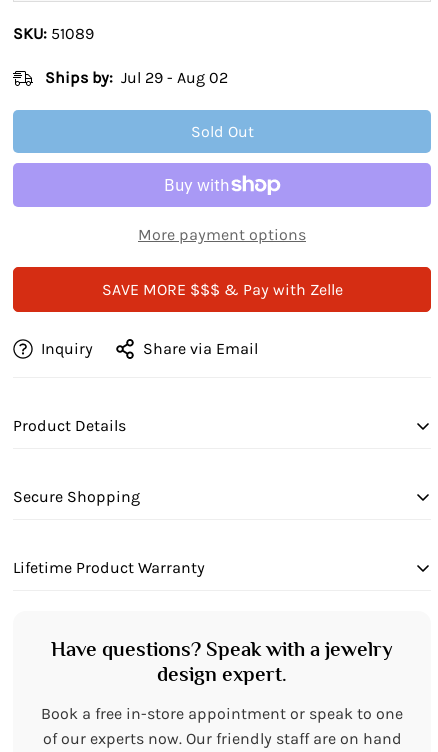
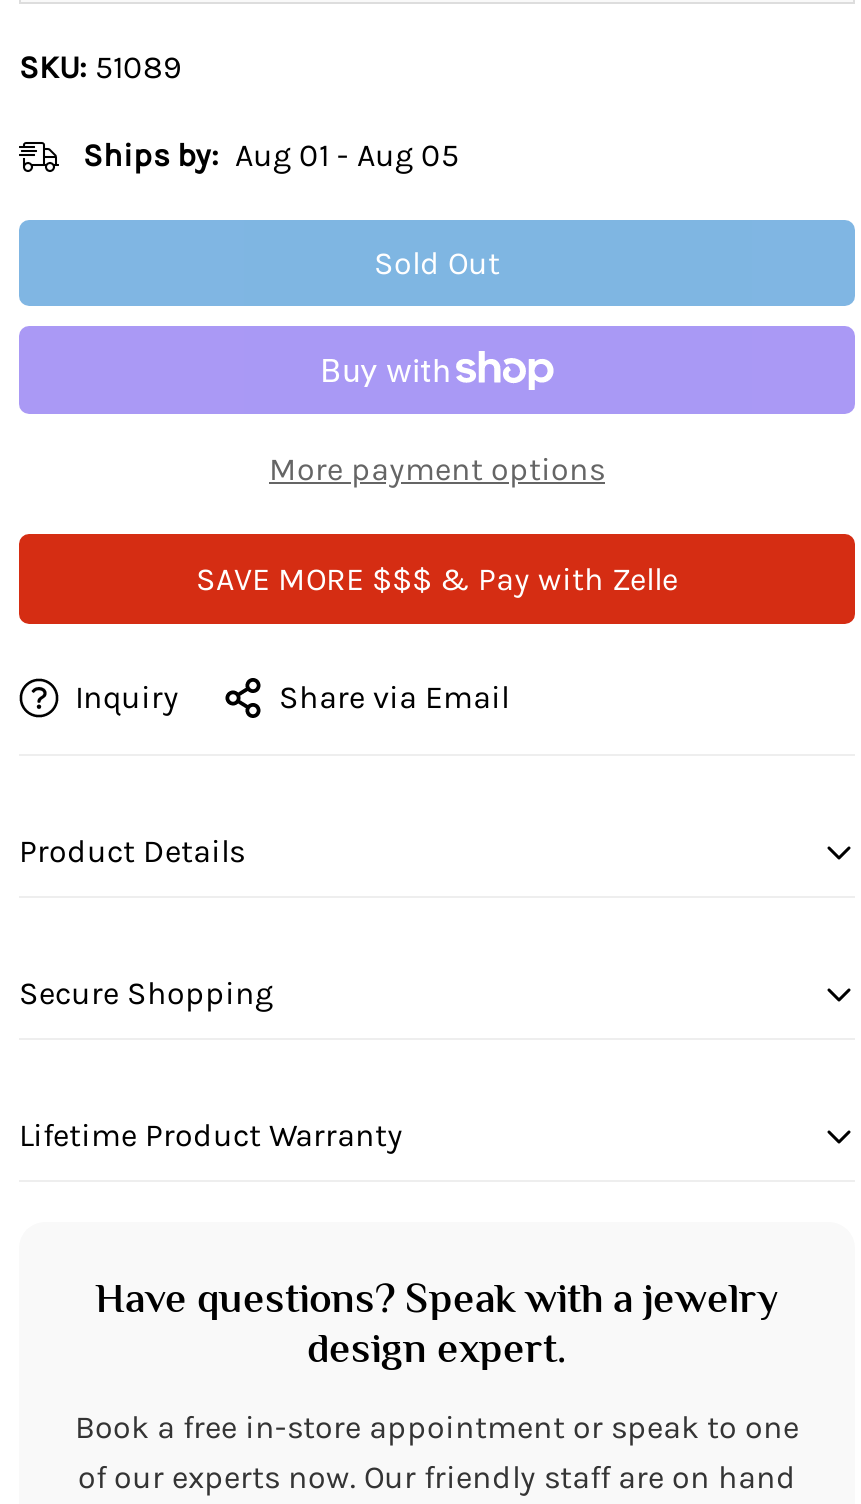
[45,68,228,87] Ships by: Jul 29 - Aug 02 -> [83,136,459,174] Ships by: Aug 01 - Aug 05

